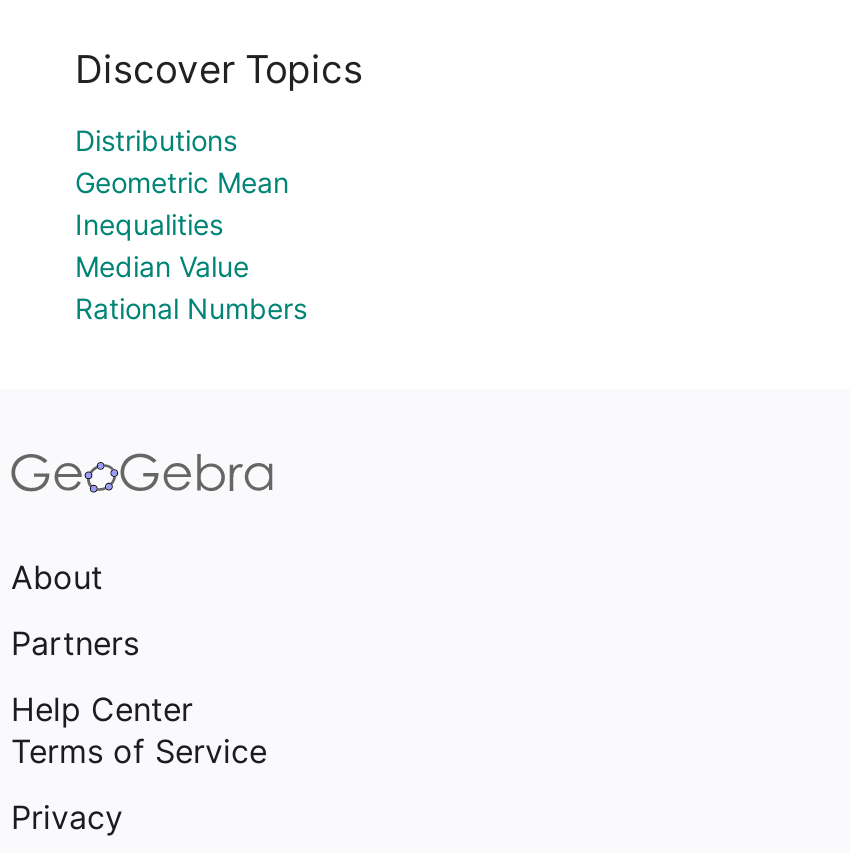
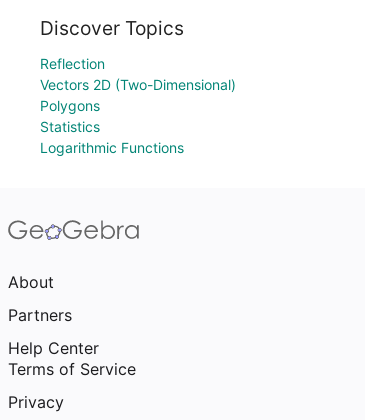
[75,123,307,325] Distributions | Geometric Mean | Inequalities | Median Value | Rational Numbers -> [40,55,236,156] Reflection | Vectors 2D (Two-Dimensional) | Polygons | Statistics | Logarithmic Functions

